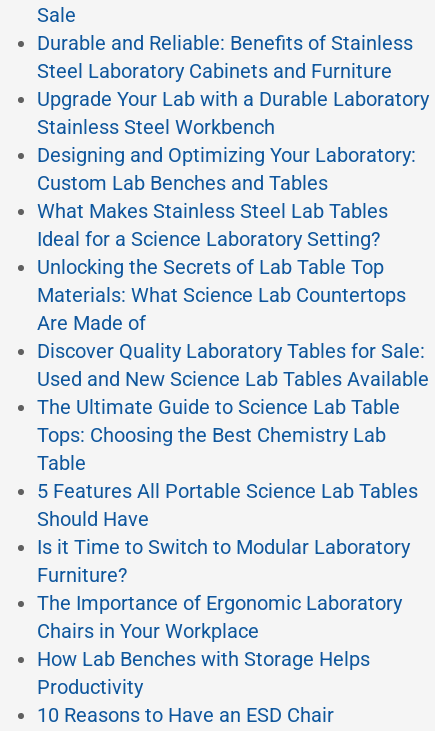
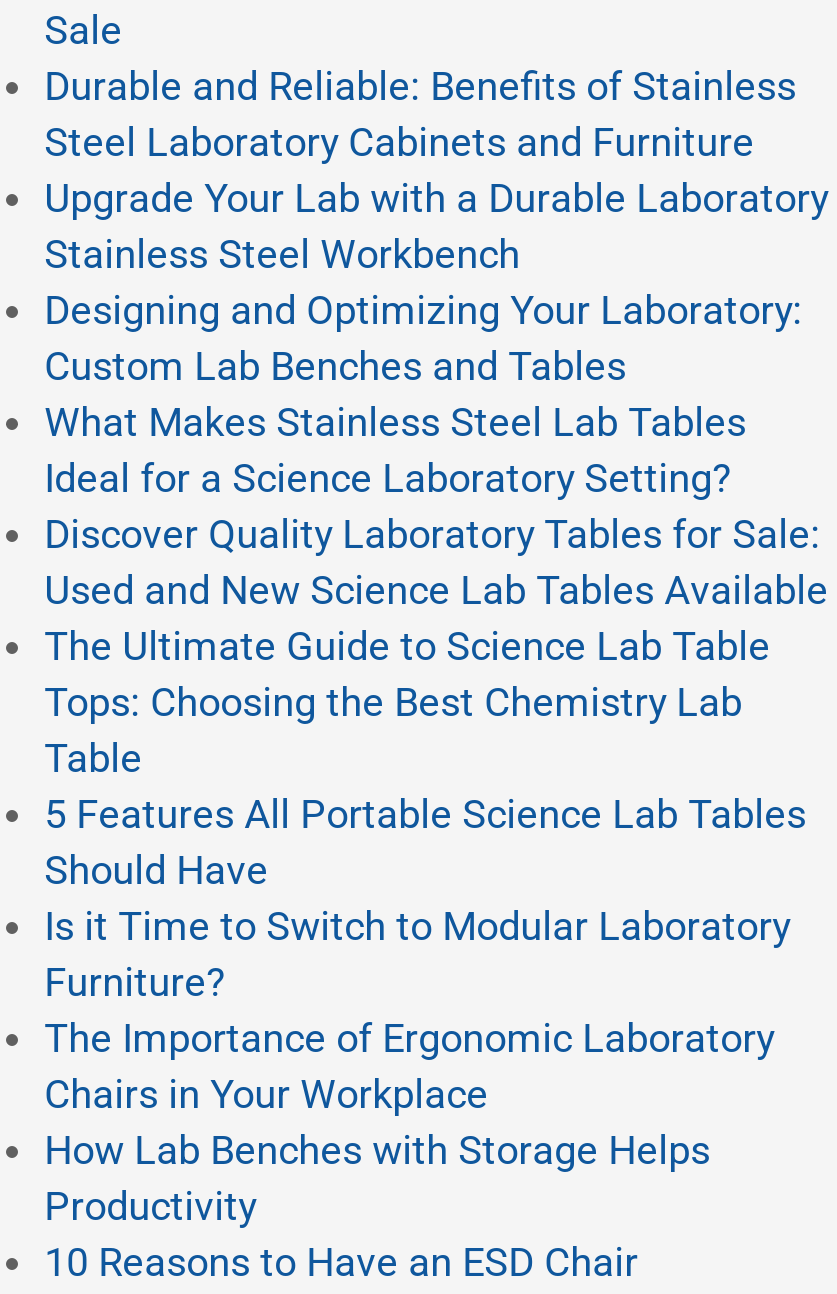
[37,255,406,335] Unlocking the Secrets of Lab Table Top | Materials: What Science Lab Countertops | Are Made of -> none

